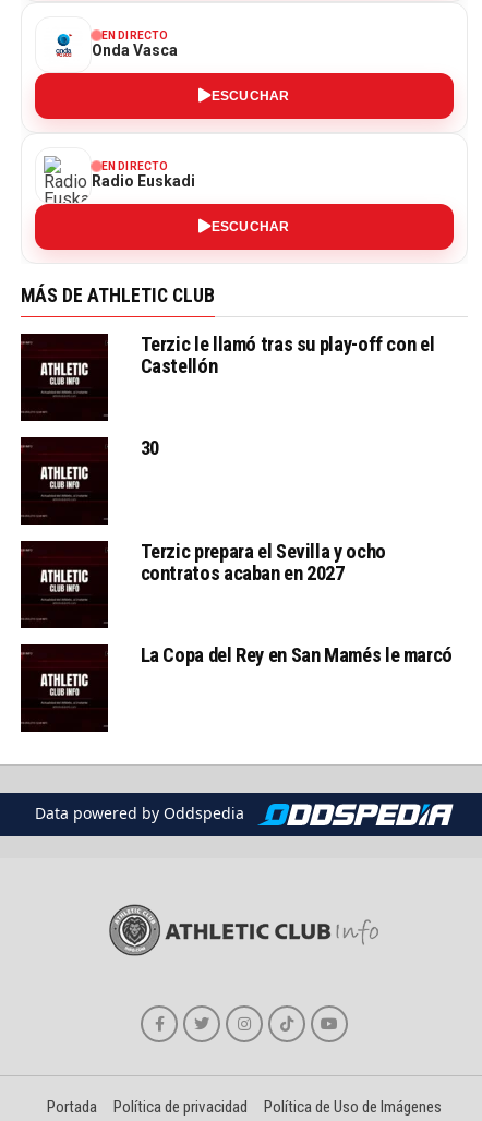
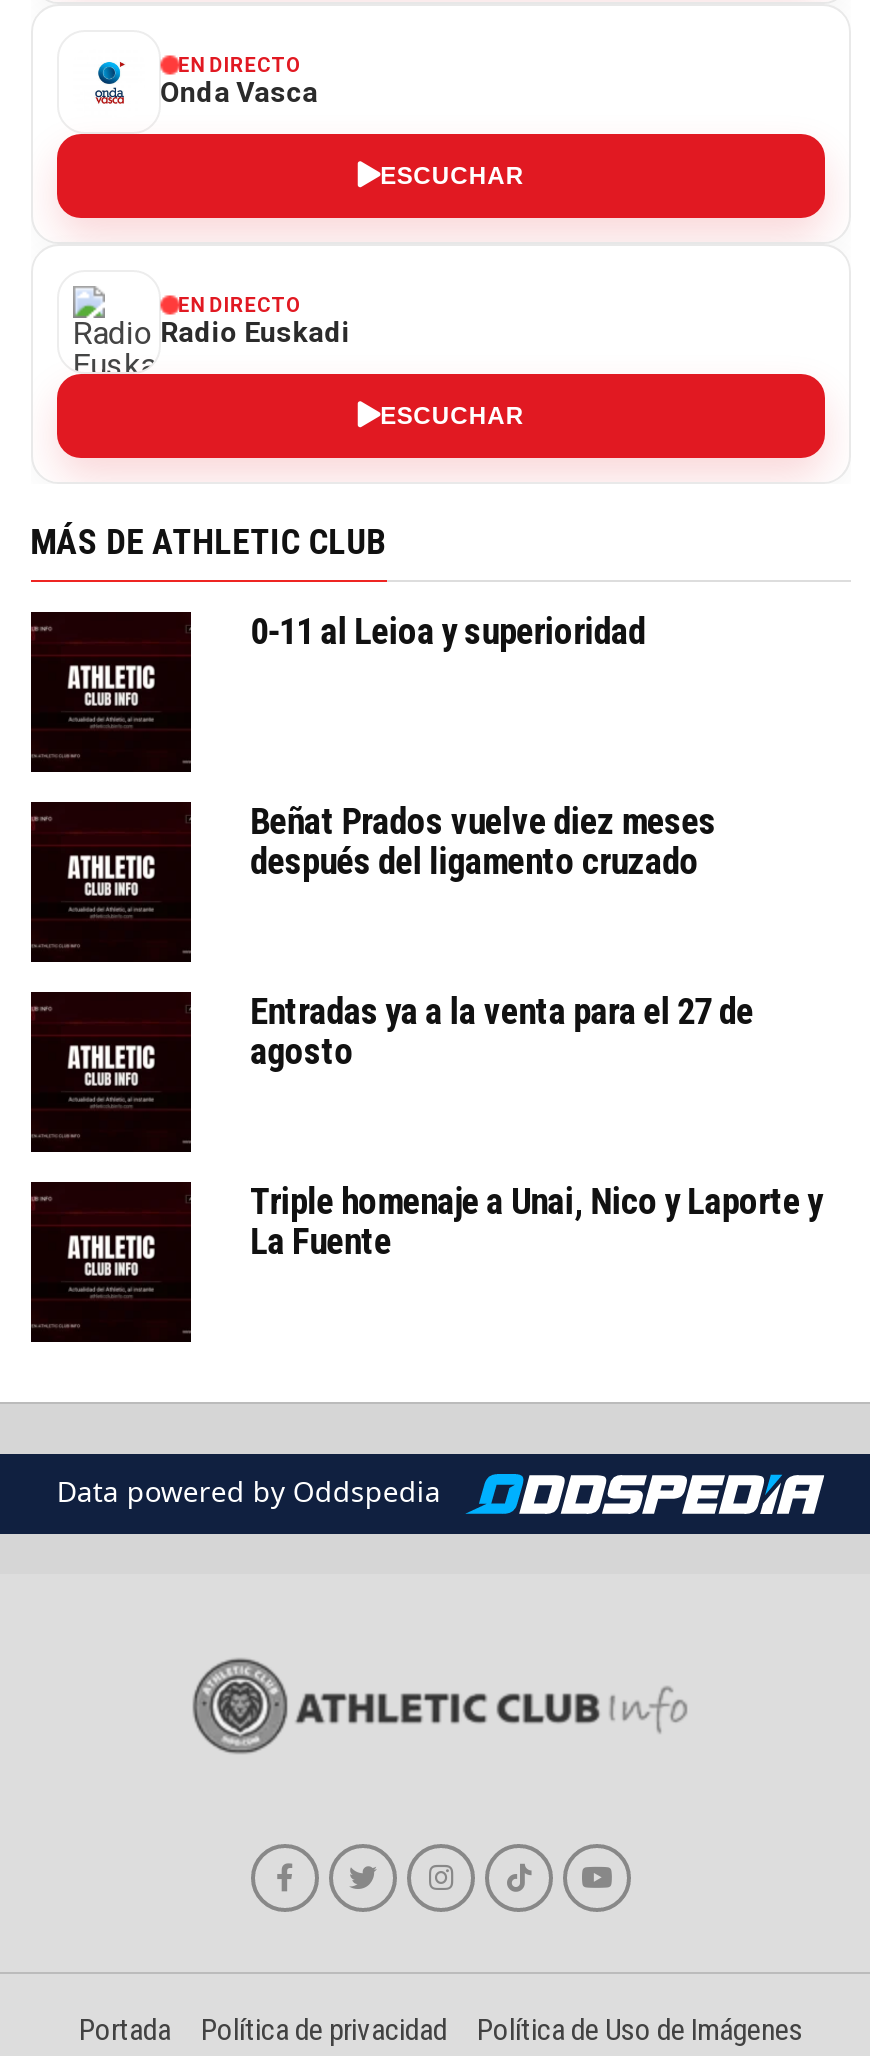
[140,332,434,377] Terzic le llamó tras su play-off con el | Castellón -> [250,609,646,651] 0-11 al Leioa y superioridad
[140,436,159,459] 30 -> [250,799,716,881] Beñat Prados vuelve diez meses | después del ligamento cruzado
[140,539,386,584] Terzic prepara el Sevilla y ocho | contratos acaban en 2027 -> [250,989,754,1071] Entradas ya a la venta para el 27 de | agosto
[140,643,453,666] La Copa del Rey en San Mamés le marcó -> [250,1179,823,1261] Triple homenaje a Unai, Nico y Laporte y | La Fuente

